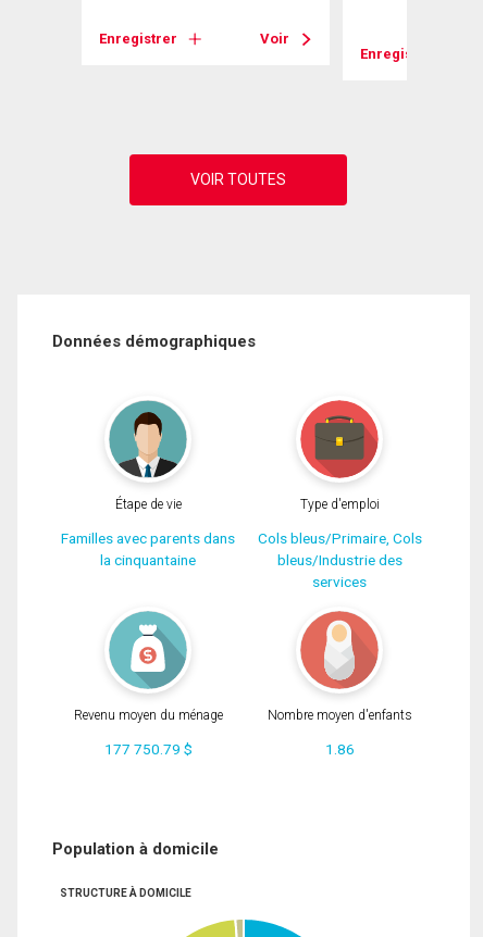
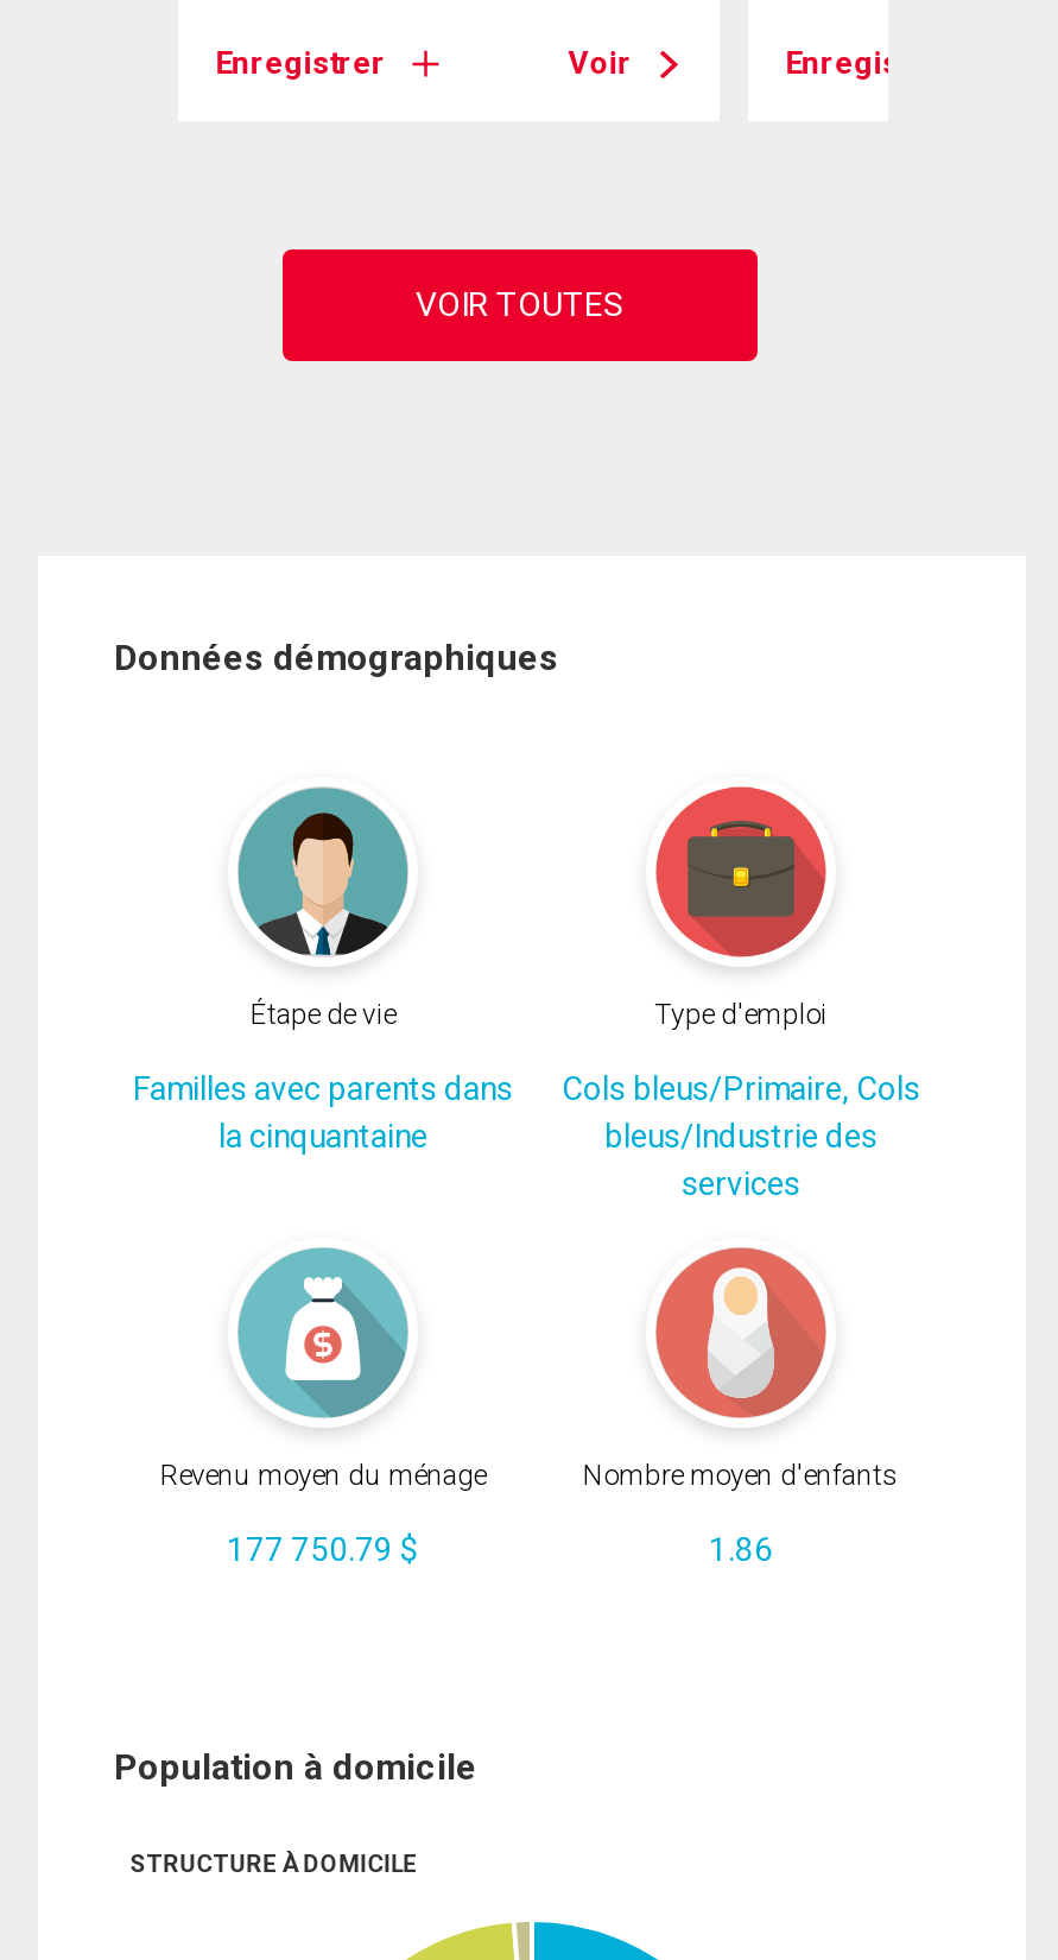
[99,31,290,47] Enregistrer | Voir -> none
none -> [215,46,632,81] Enregistrer | Voir

